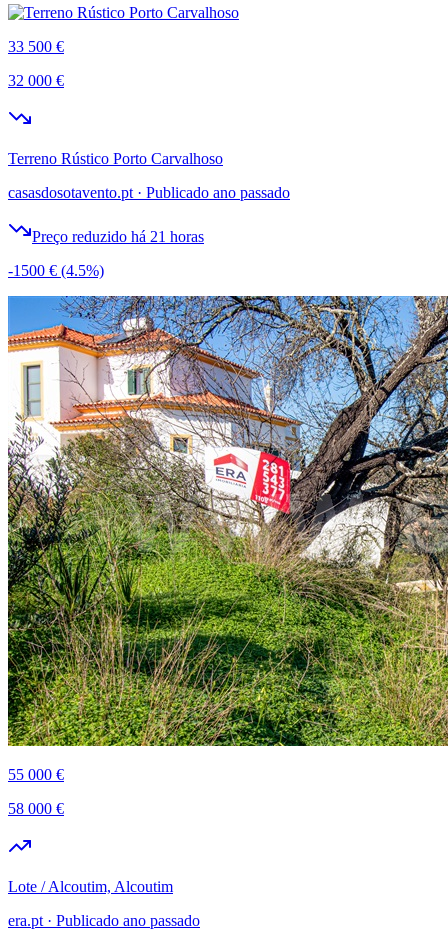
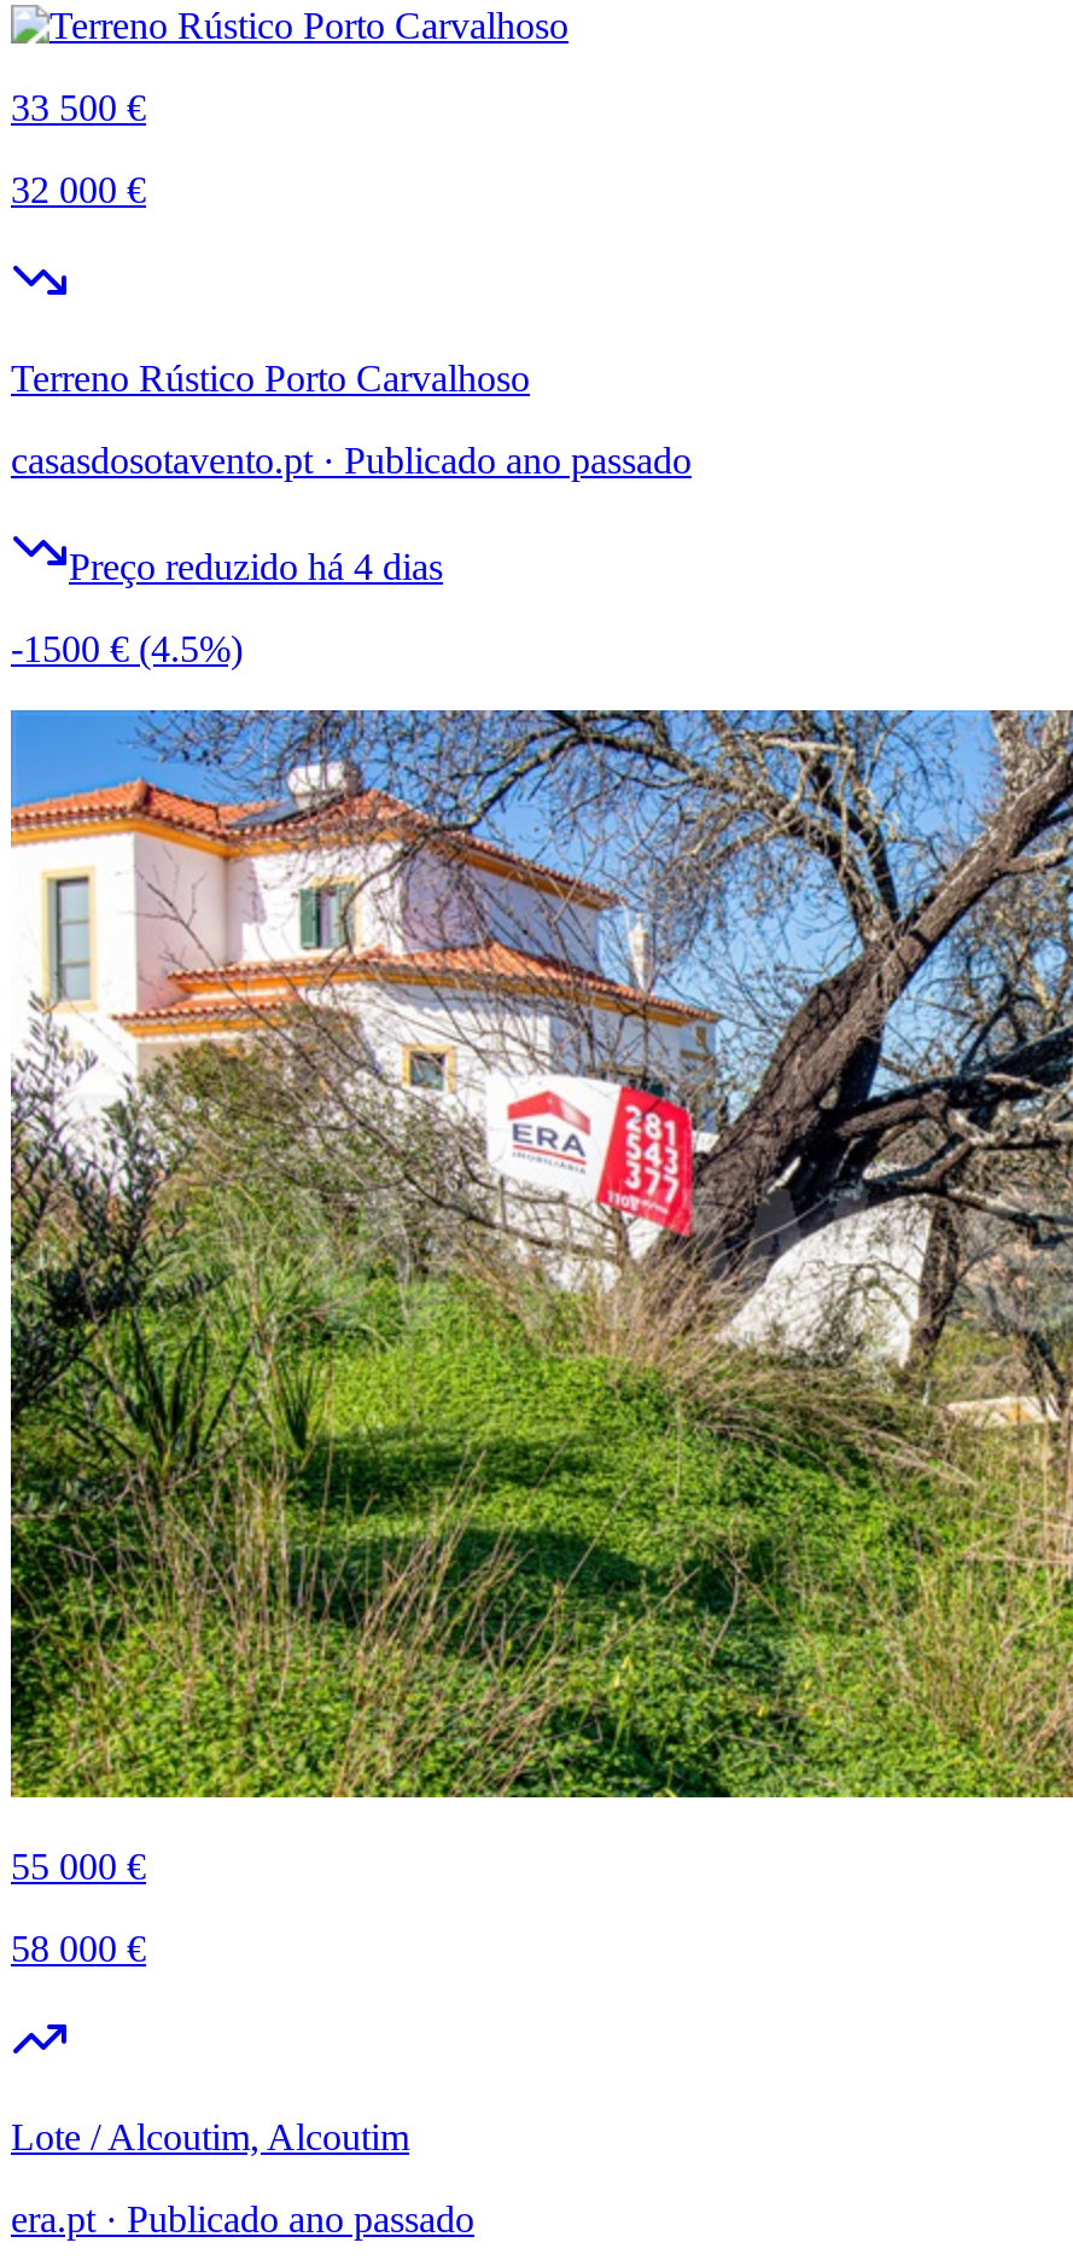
[32,228,204,245] Preço reduzido há 21 horas -> [69,545,443,586] Preço reduzido há 4 dias

